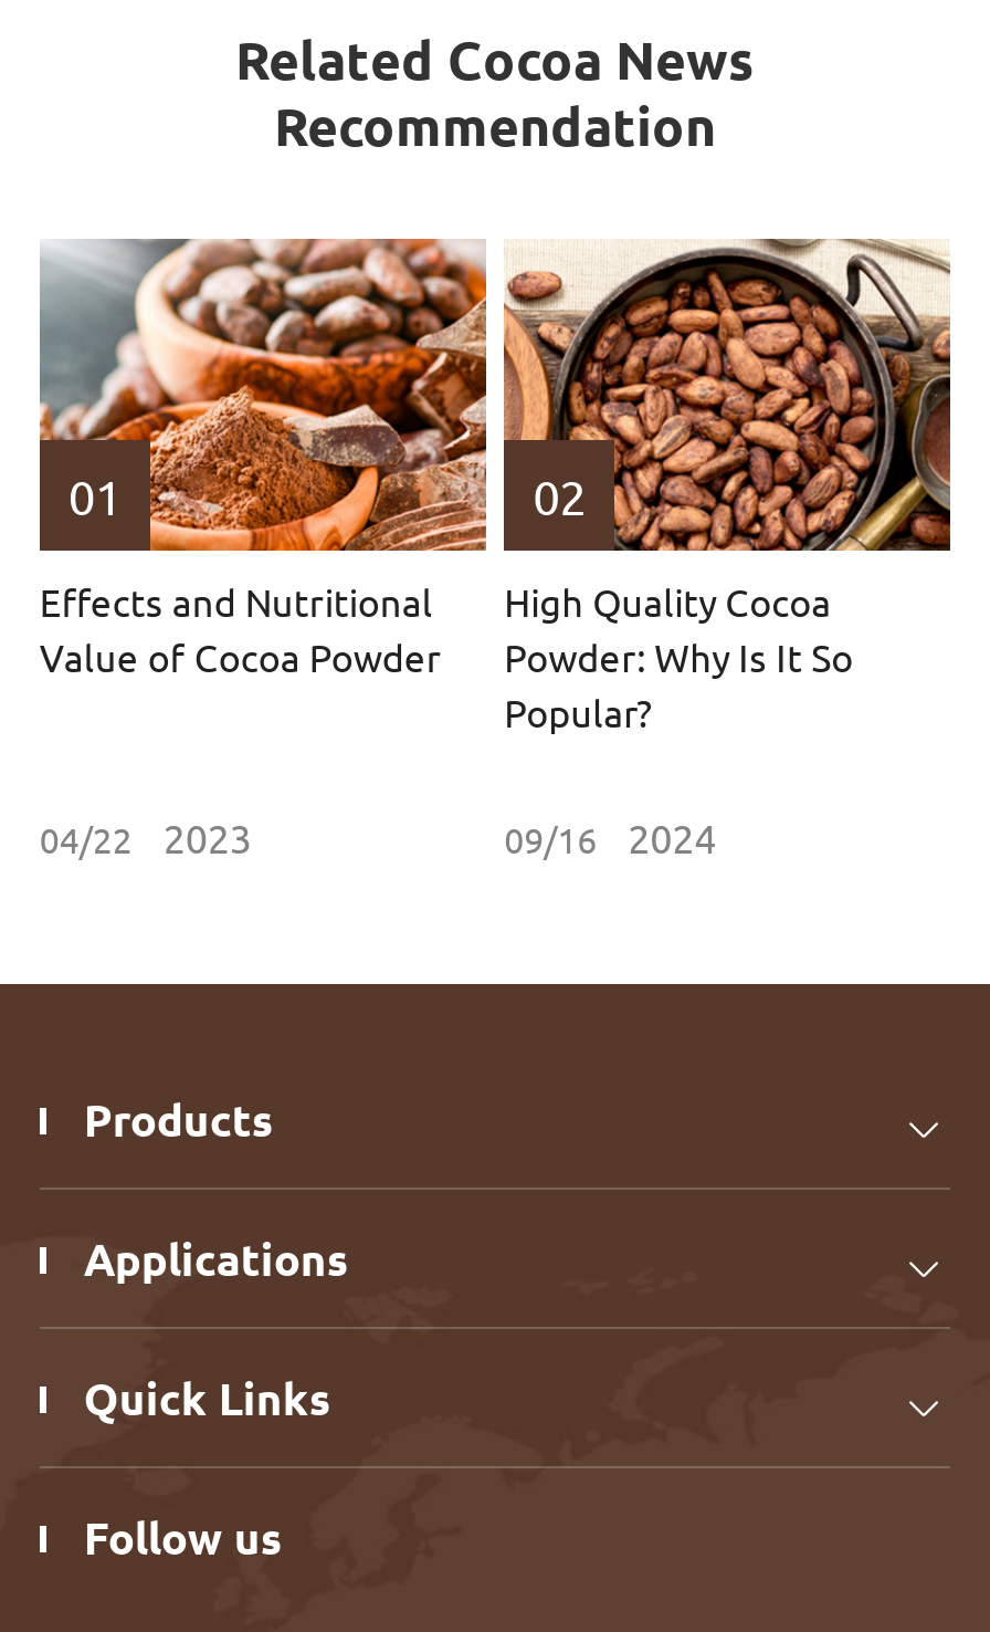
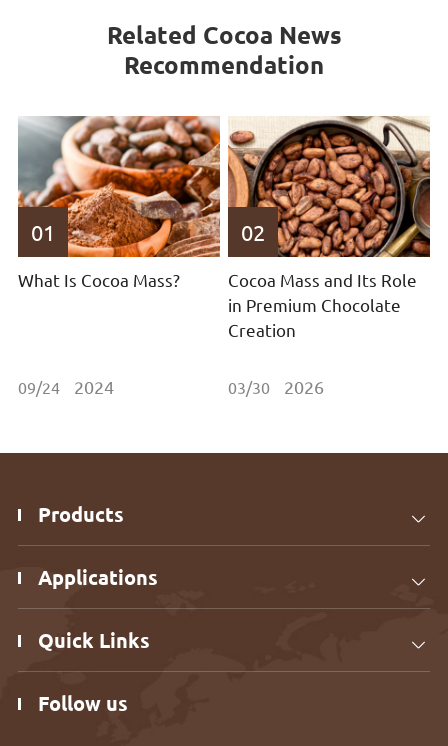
[40,577,442,679] Effects and Nutritional | Value of Cocoa Powder -> [18,269,180,290] What Is Cocoa Mass?
[504,577,853,734] High Quality Cocoa | Powder: Why Is It So | Popular? -> [228,269,417,340] Cocoa Mass and Its Role | in Premium Chocolate | Creation
[40,814,252,860] 04/22 2023 -> [18,376,114,397] 09/24 2024
[504,814,716,860] 09/16 2024 -> [228,376,324,397] 03/30 2026

